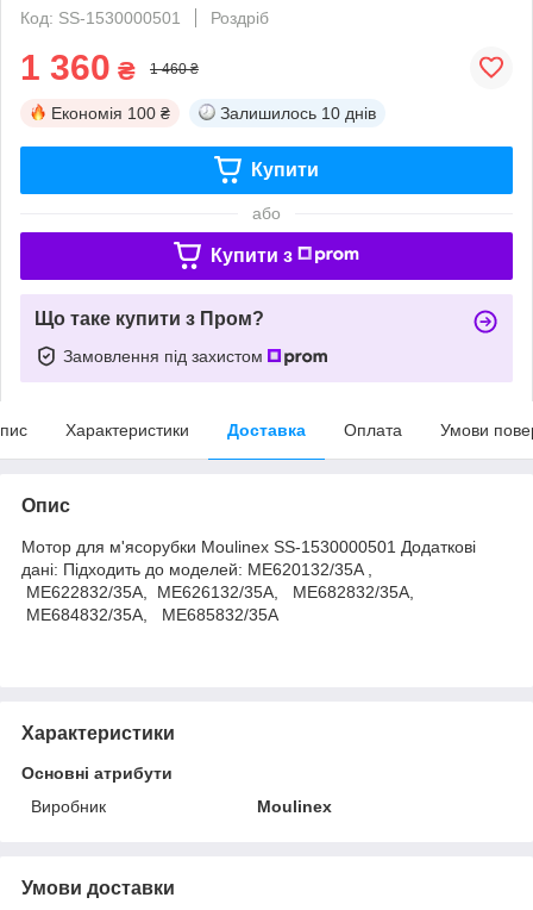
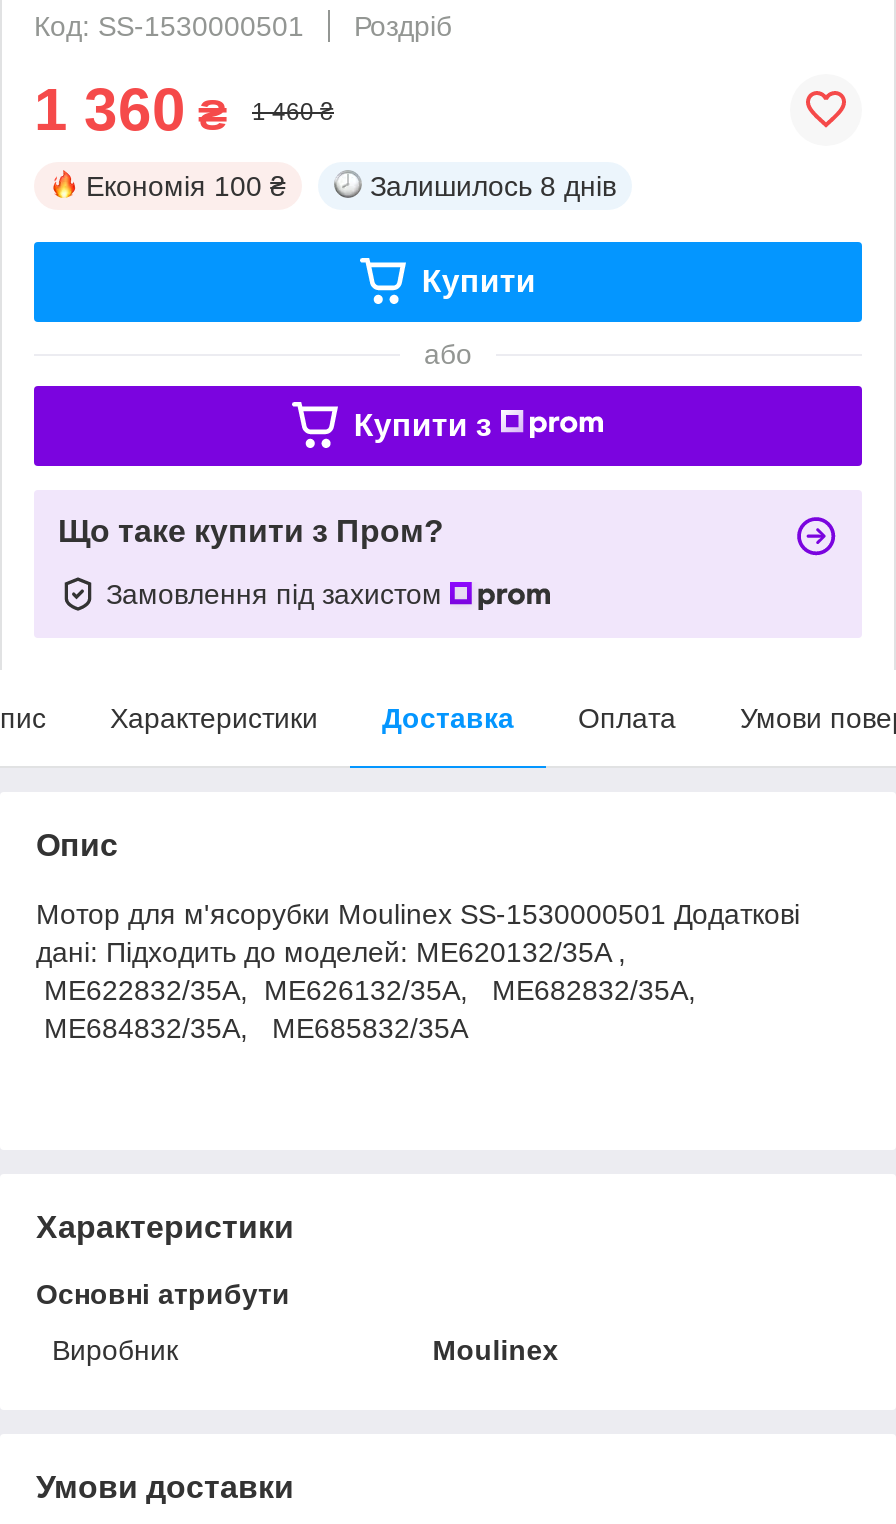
[220,103,376,122] Залишилось 10 днів -> [370,170,616,202] Залишилось 8 днів

